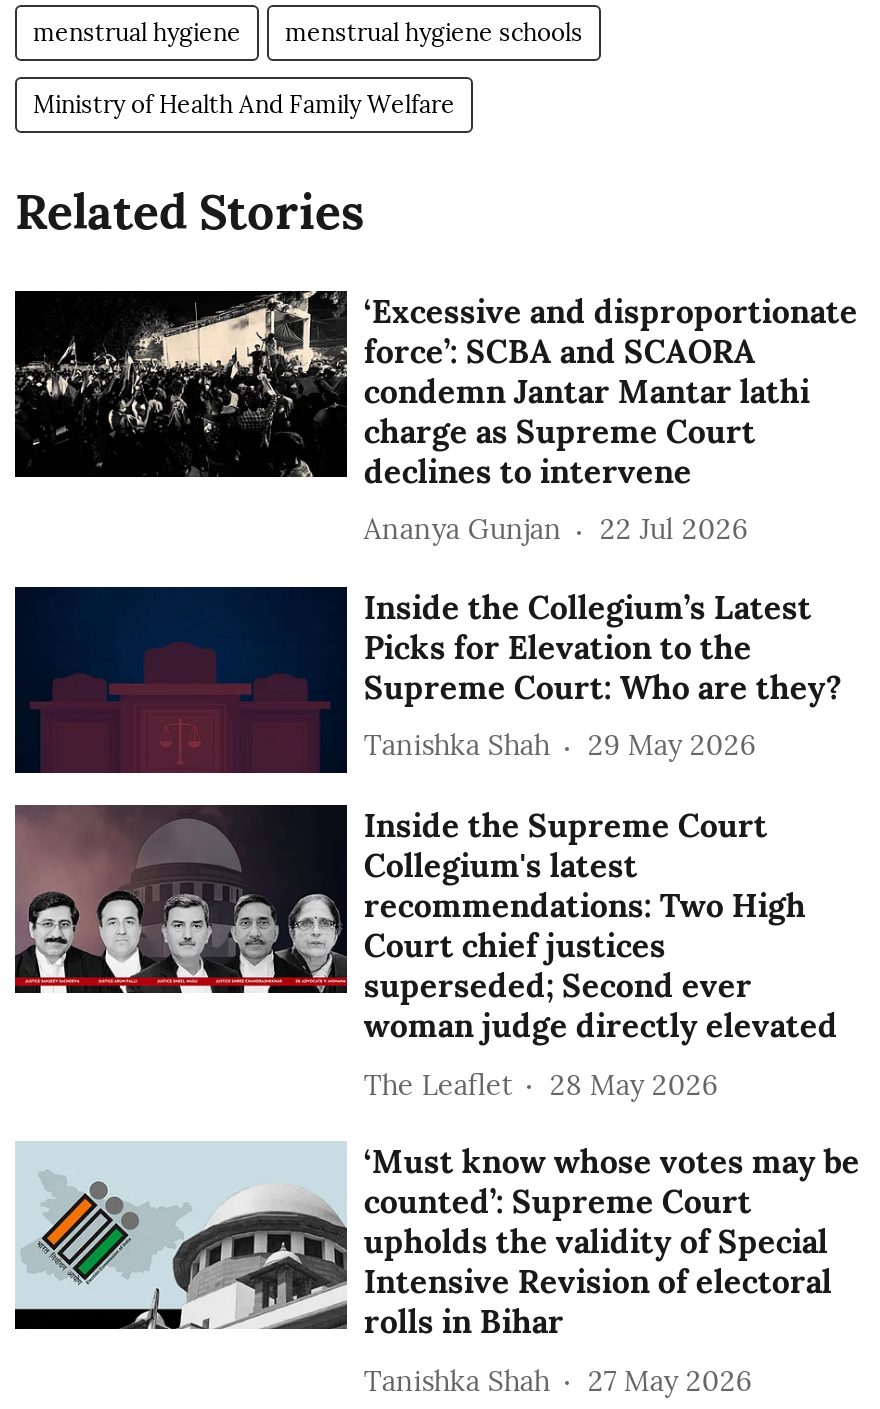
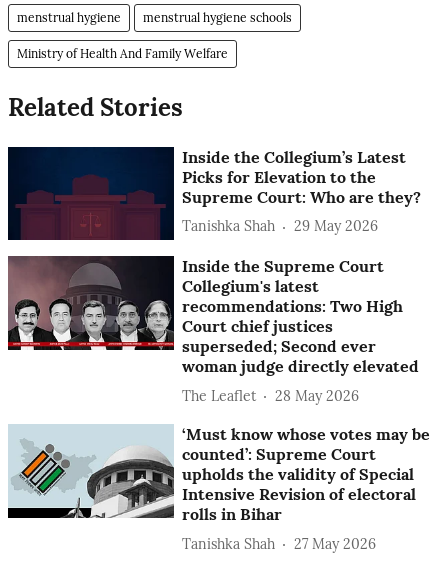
[15,289,858,547] [image] | ‘Excessive and disproportionate | force’: SCBA and SCAORA | condemn Jantar Mantar lathi | charge as Supreme Court | declines to intervene | Ananya Gunjan | 22 Jul 2026 -> none

